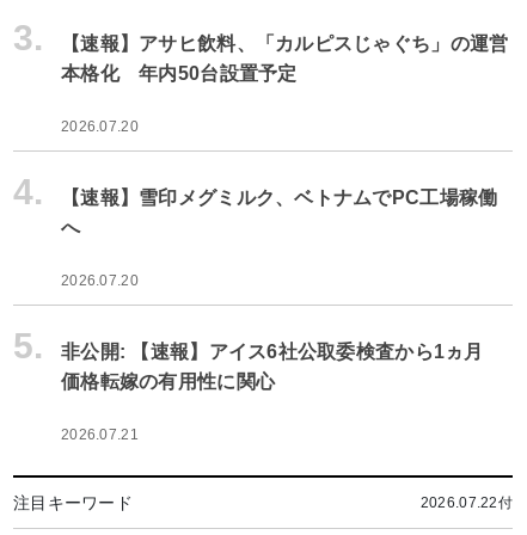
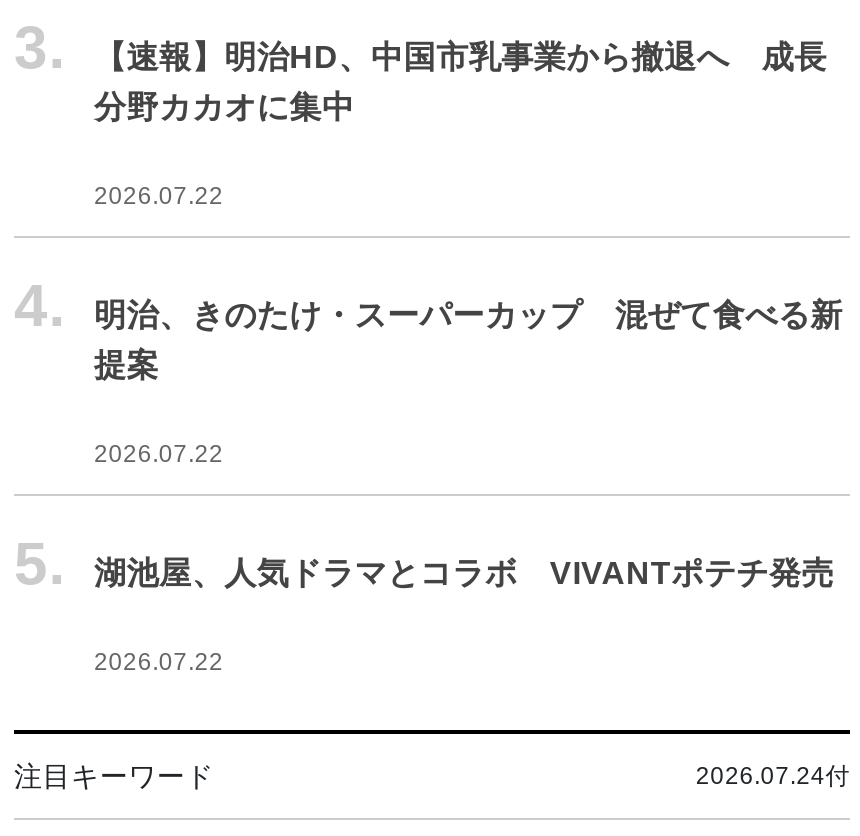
[61,34,508,54] 【速報】アサヒ飲料、「カルピスじゃぐち」の運営 -> [94,39,827,73] 【速報】明治HD、中国市乳事業から撤退へ 成長
[61,64,297,84] 本格化 年内50台設置予定 -> [94,89,354,123] 分野カカオに集中
[61,119,138,136] 2026.07.20 -> [94,181,224,209] 2026.07.22
[61,188,498,208] 【速報】雪印メグミルク、ベトナムでPC工場稼働 -> [94,297,843,331] 明治、きのたけ・スーパーカップ 混ぜて食べる新
[61,218,80,238] へ -> [94,347,159,381] 提案
[61,273,138,290] 2026.07.20 -> [94,439,224,467] 2026.07.22
[61,342,503,444] 非公開: 【速報】アイス6社公取委検査から1ヵ月 | 価格転嫁の有用性に関心 | 2026.07.21 -> [94,555,834,675] 湖池屋、人気ドラマとコラボ VIVANTポテチ発売 | 2026.07.22
[421,495,513,512] 2026.07.22付 -> [696,761,850,789] 2026.07.24付

